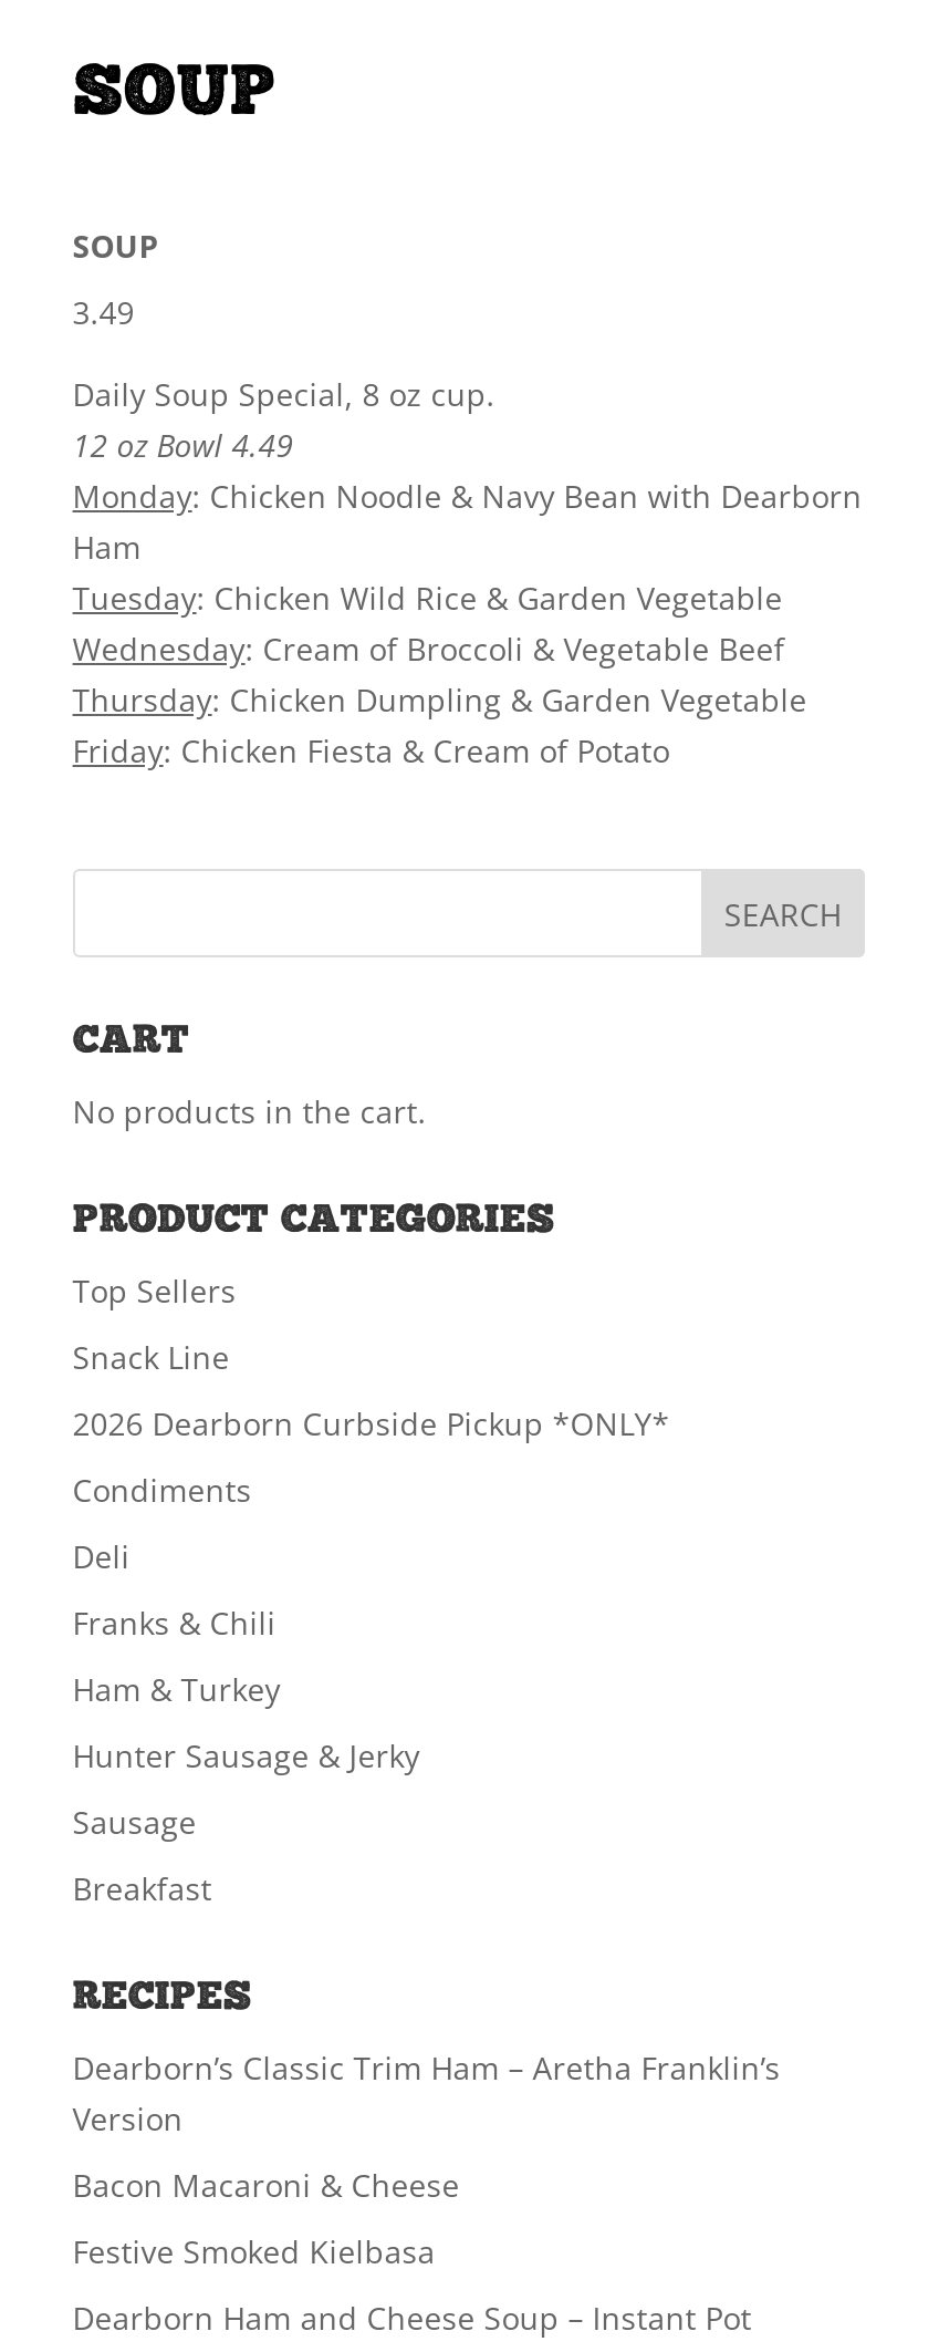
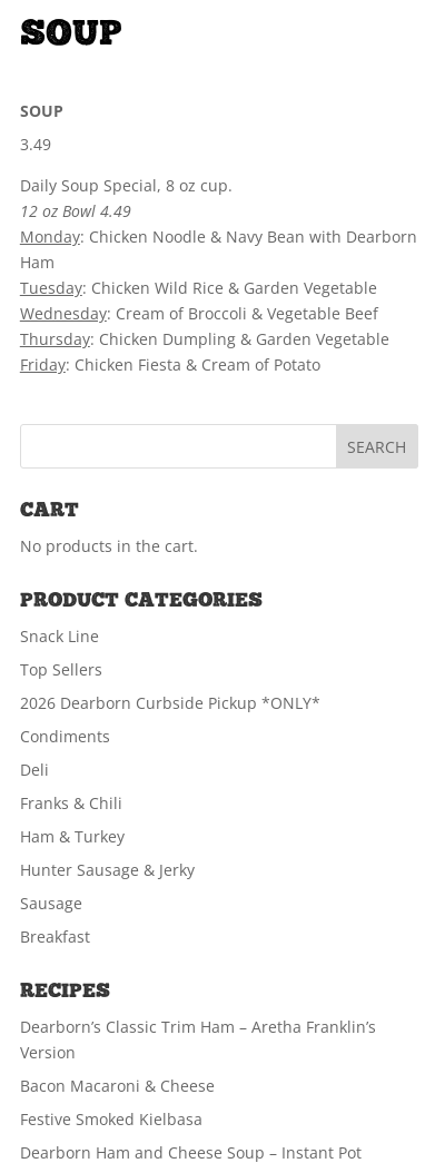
moved [73,1270,236,1312] -> [20,659,102,680]: Top Sellers
moved [73,1336,230,1378] -> [20,625,99,647]: Snack Line

